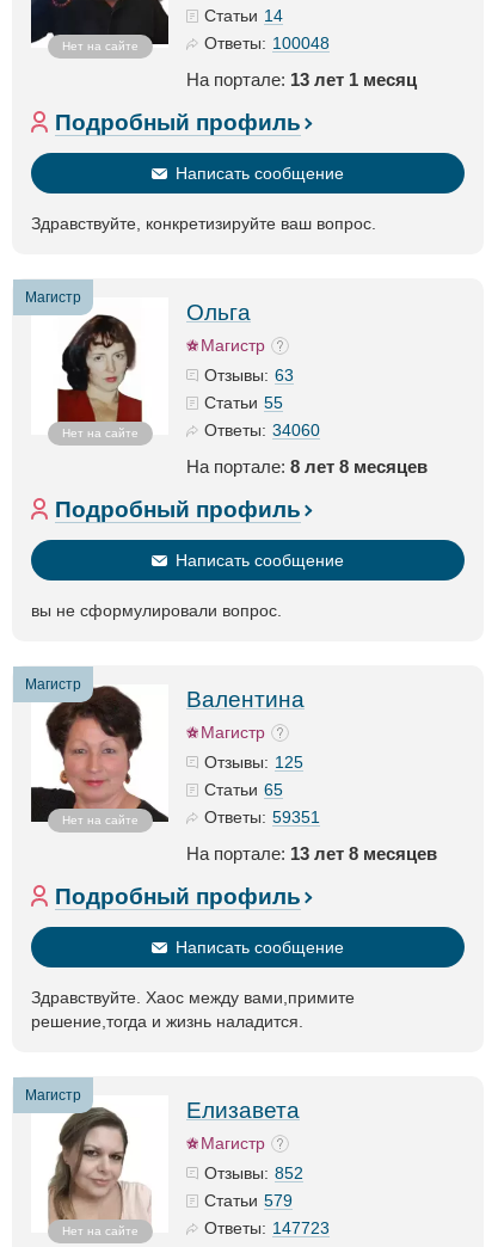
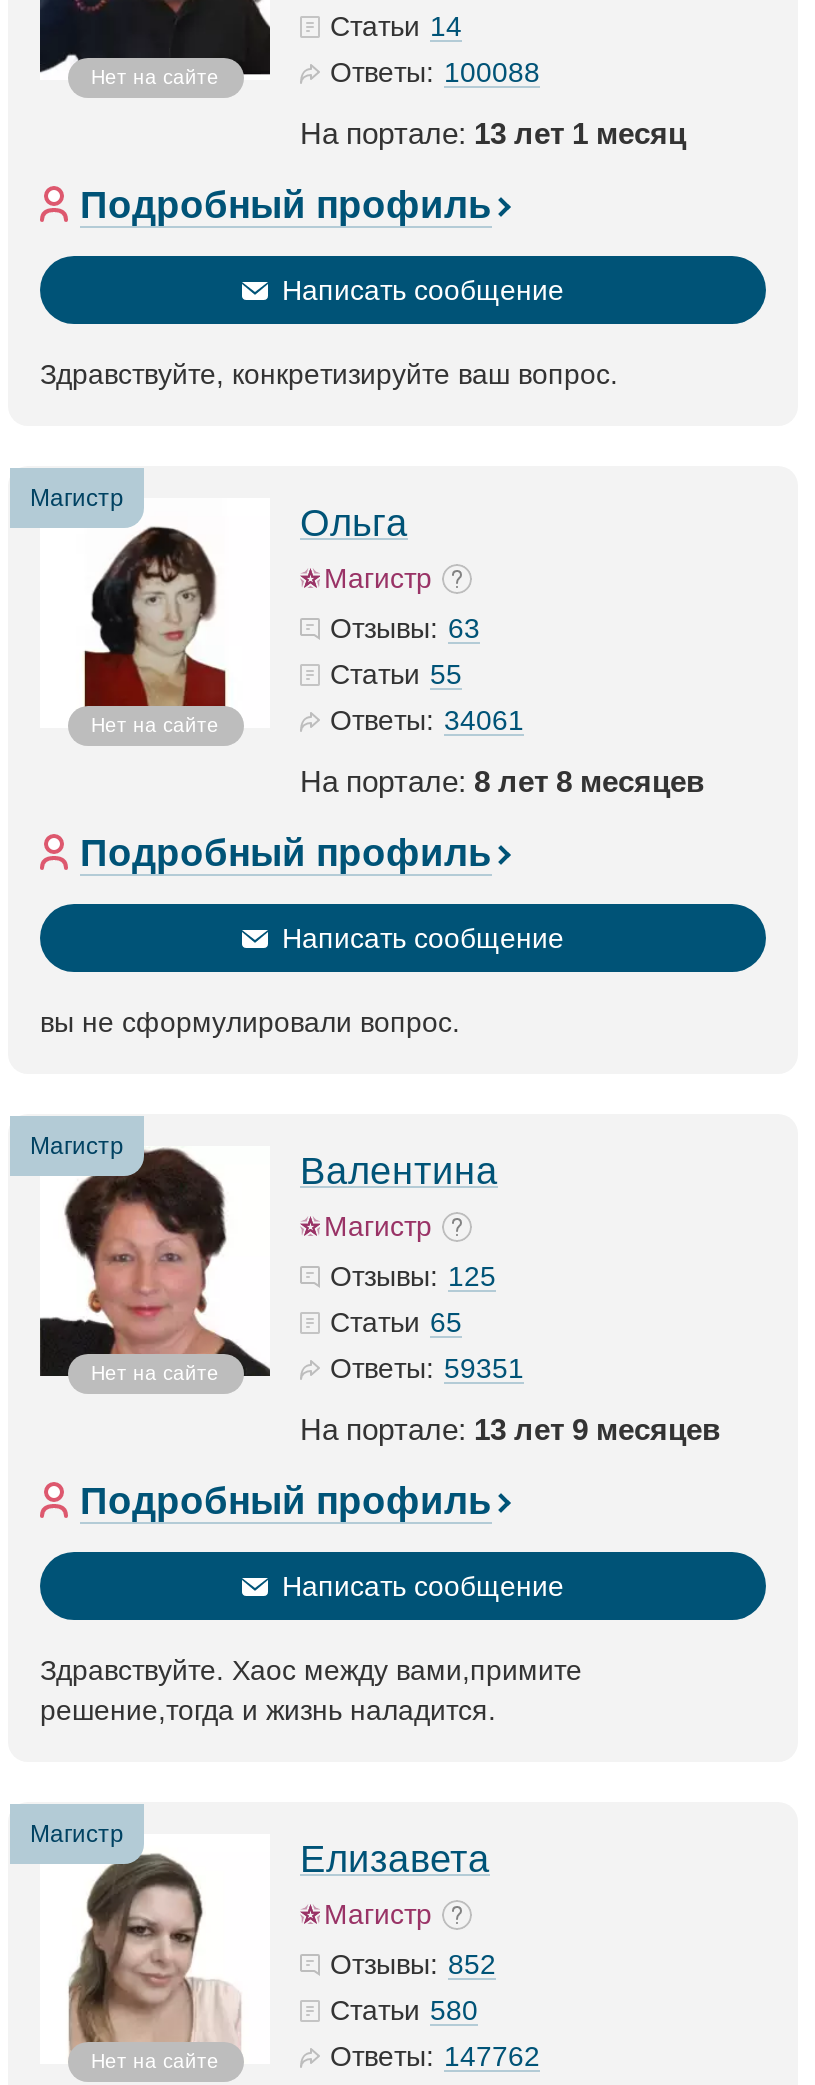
[204,33,330,53] Ответы: 100048 -> [330,55,540,88] Ответы: 100088
[204,420,320,440] Ответы: 34060 -> [330,703,524,736] Ответы: 34061
[186,843,437,864] На портале: 13 лет 8 месяцев -> [300,1412,720,1446] На портале: 13 лет 9 месяцев
[204,1190,293,1210] Статьи 579 -> [330,1993,478,2026] Статьи 580
[204,1218,330,1237] Ответы: 147723 -> [330,2039,540,2072] Ответы: 147762

